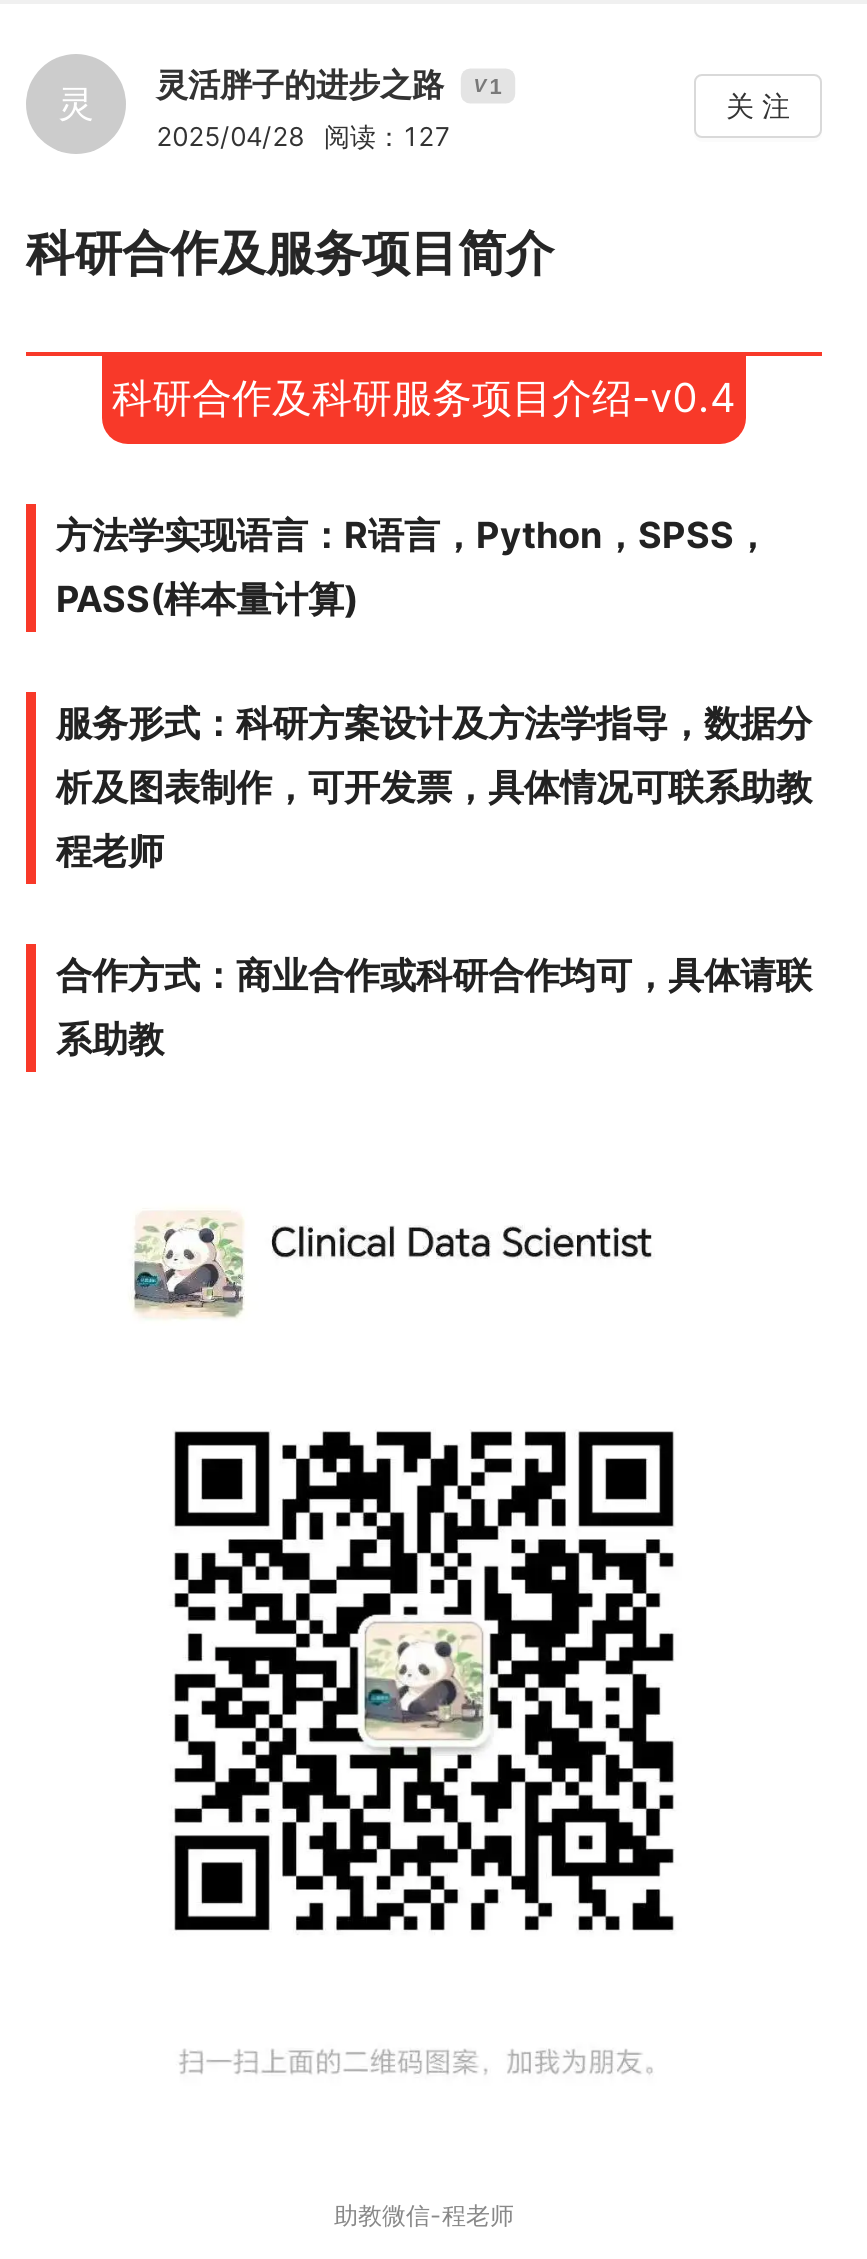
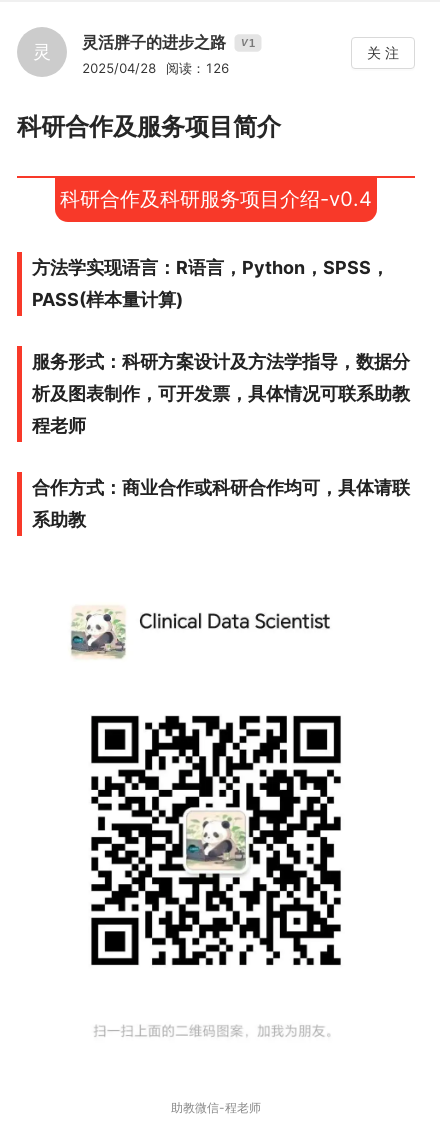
[156,120,450,152] 2025/04/28 阅读：127 -> [82,60,229,76] 2025/04/28 阅读：126

